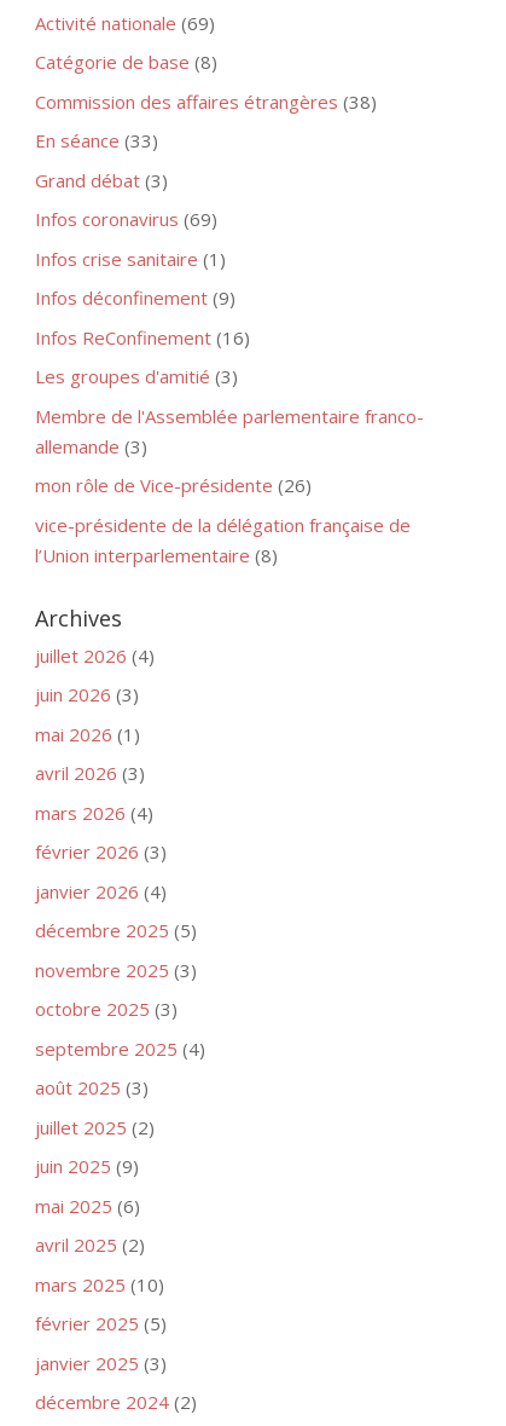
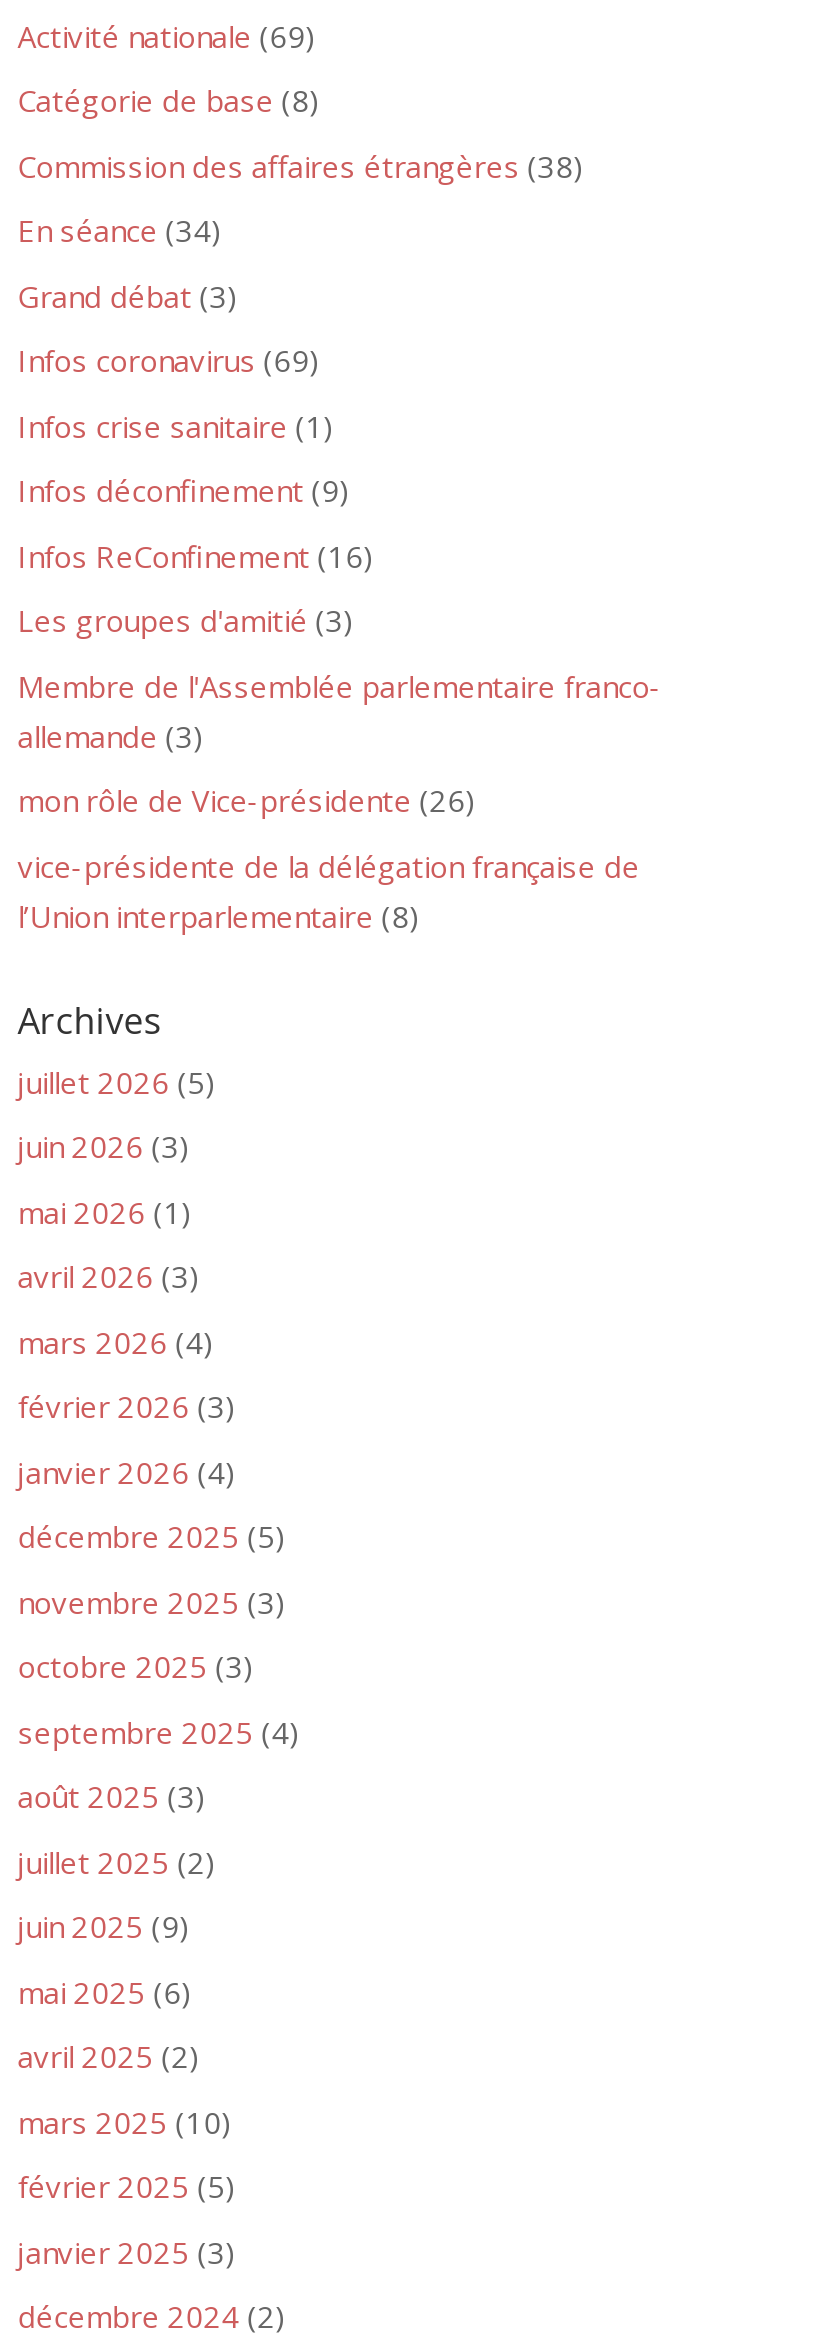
[35,128,158,153] En séance (33) -> [18,211,222,251] En séance (34)
[35,643,154,667] juillet 2026 (4) -> [18,1062,216,1102] juillet 2026 (5)

